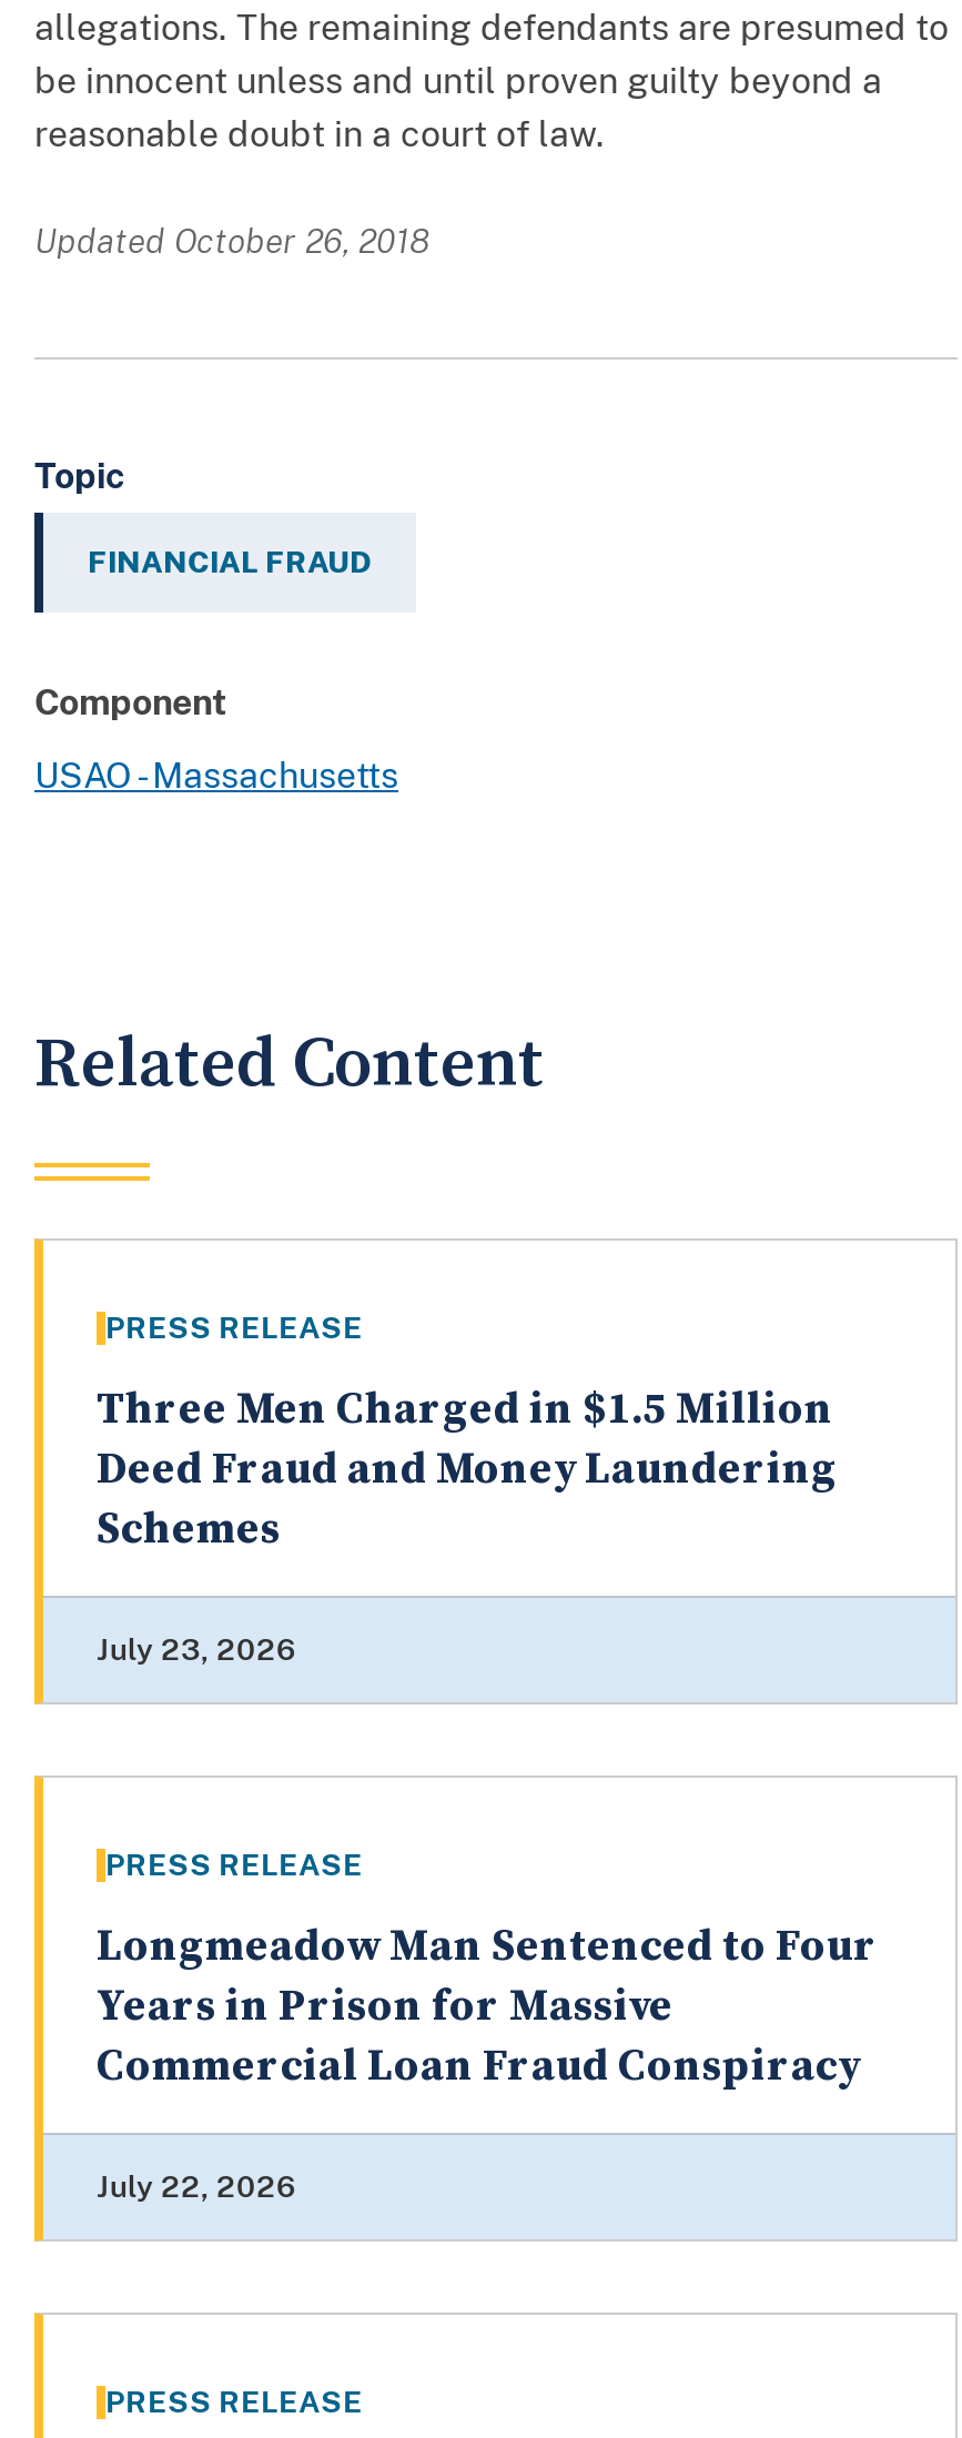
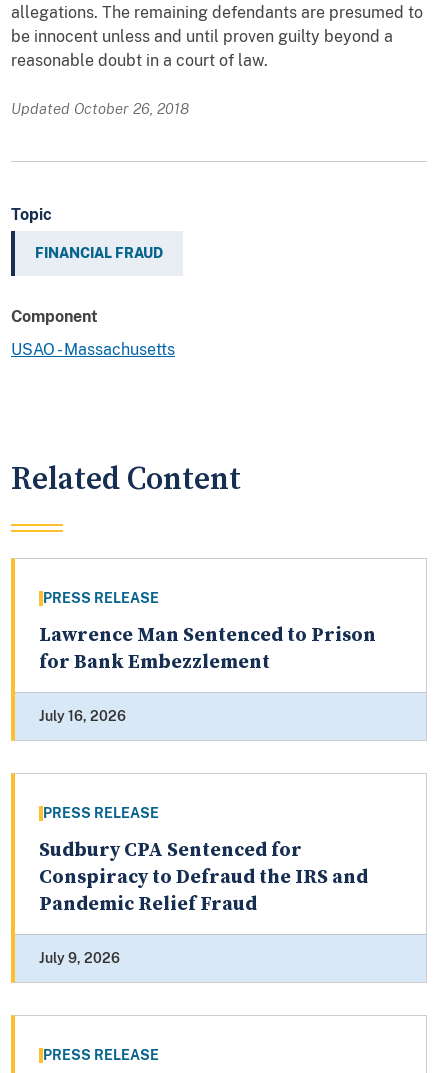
[97,1383,838,1558] Three Men Charged in $1.5 Million | Deed Fraud and Money Laundering | Schemes -> [39,623,376,675] Lawrence Man Sentenced to Prison | for Bank Embezzlement
[97,1632,296,1667] July 23, 2026 -> [39,708,126,724] July 16, 2026
[97,1920,878,2096] Longmeadow Man Sentenced to Four | Years in Prison for Massive | Commercial Loan Fraud Conspiracy -> [39,838,368,917] Sudbury CPA Sentenced for | Conspiracy to Defraud the IRS and | Pandemic Relief Fraud
[97,2169,296,2204] July 22, 2026 -> [39,950,120,966] July 9, 2026

